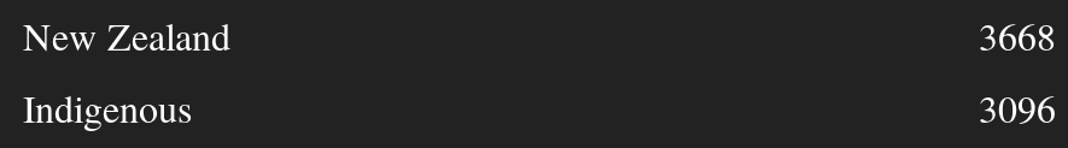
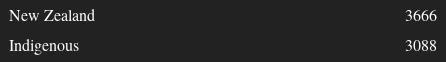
[979,11,1056,61] 3668 -> [405,4,437,25] 3666
[979,83,1056,134] 3096 -> [405,34,437,55] 3088

